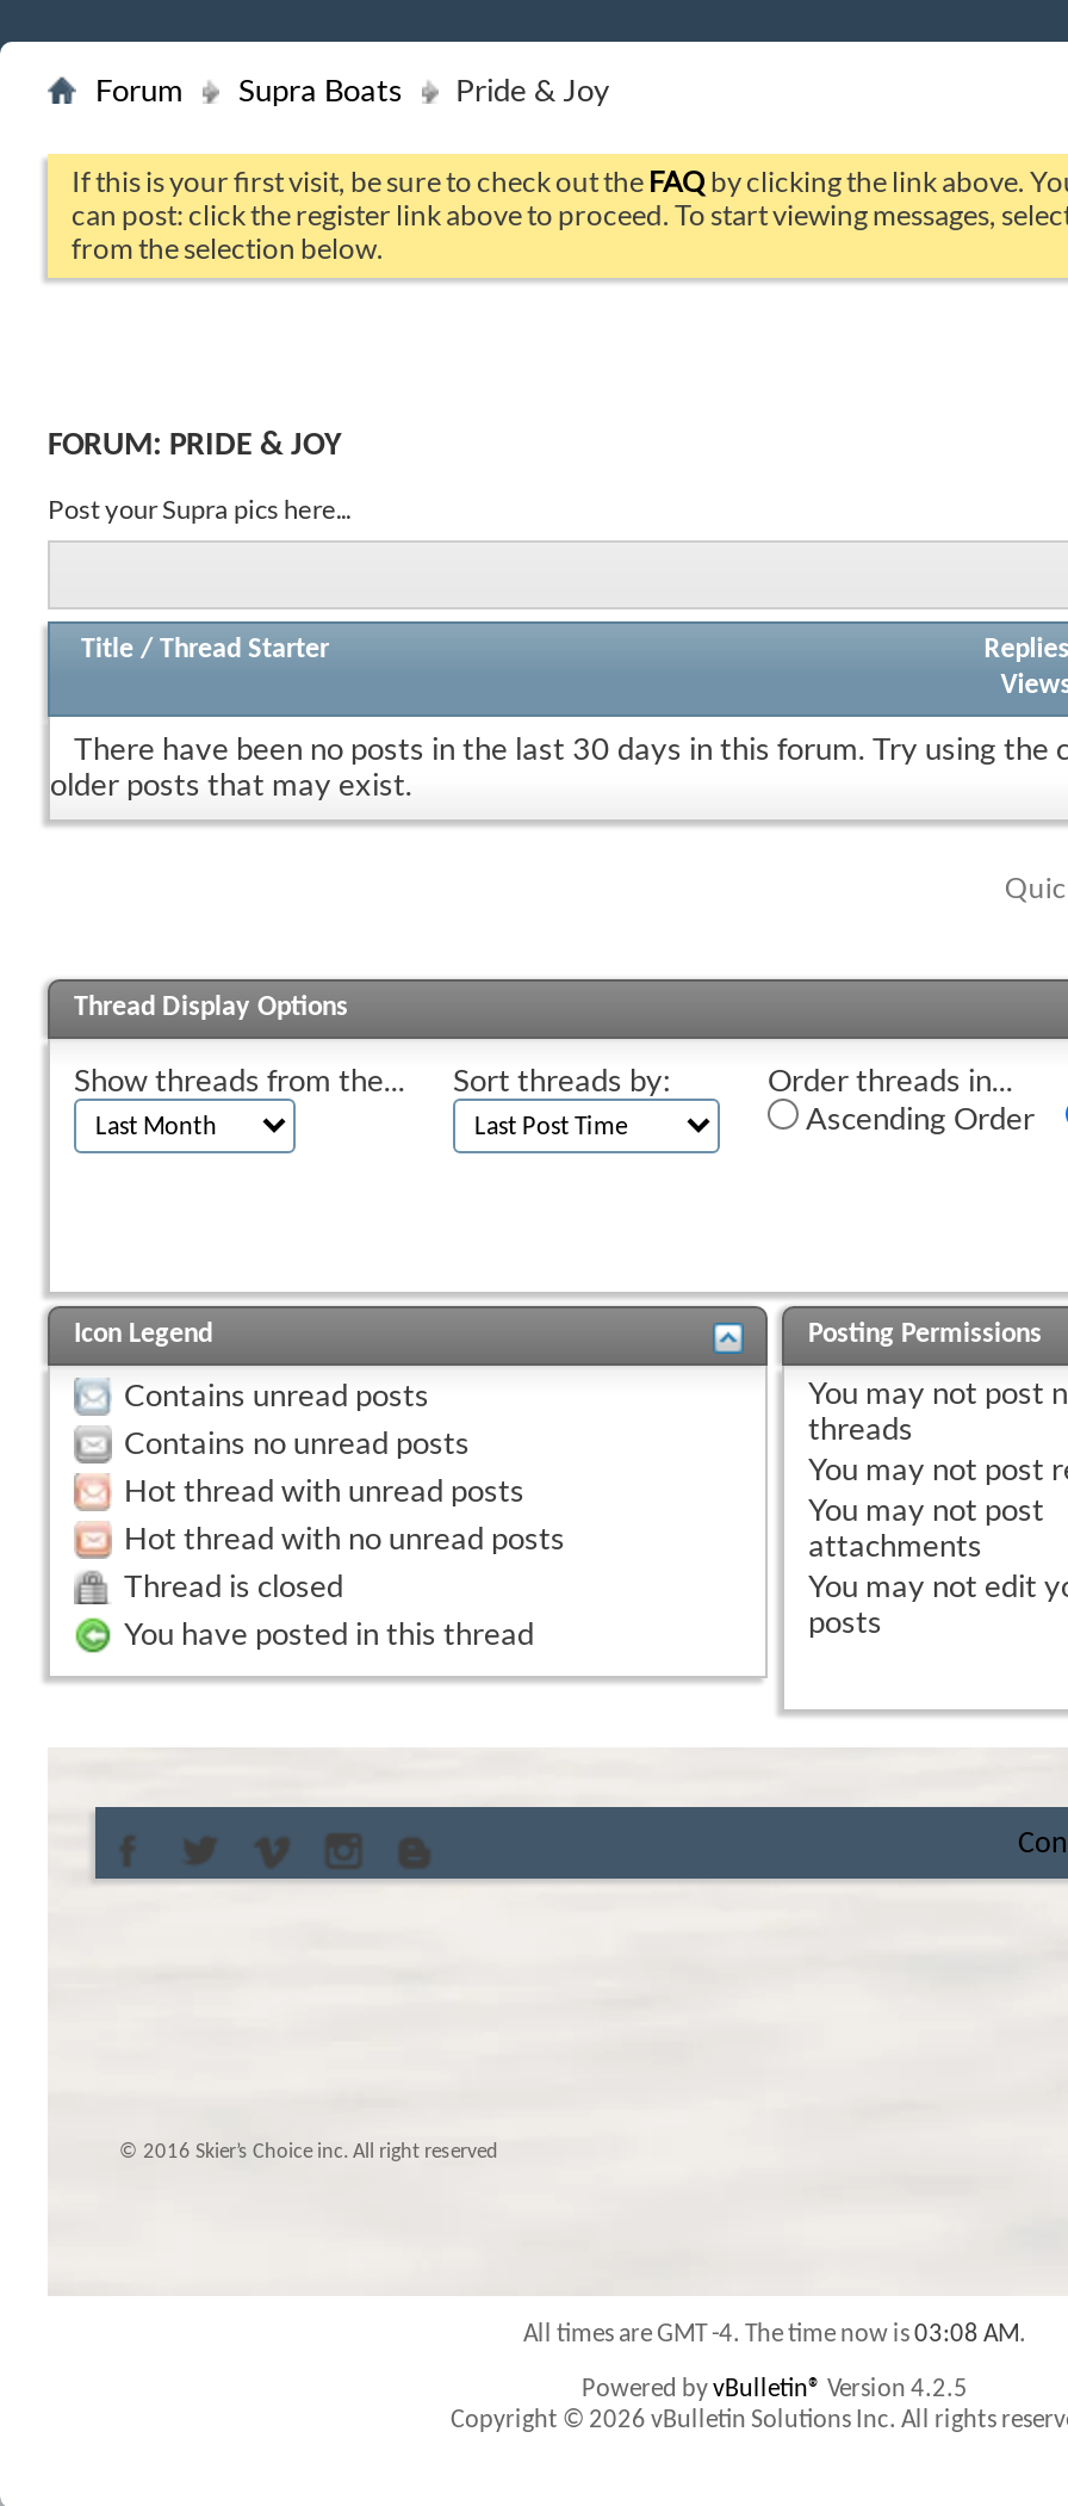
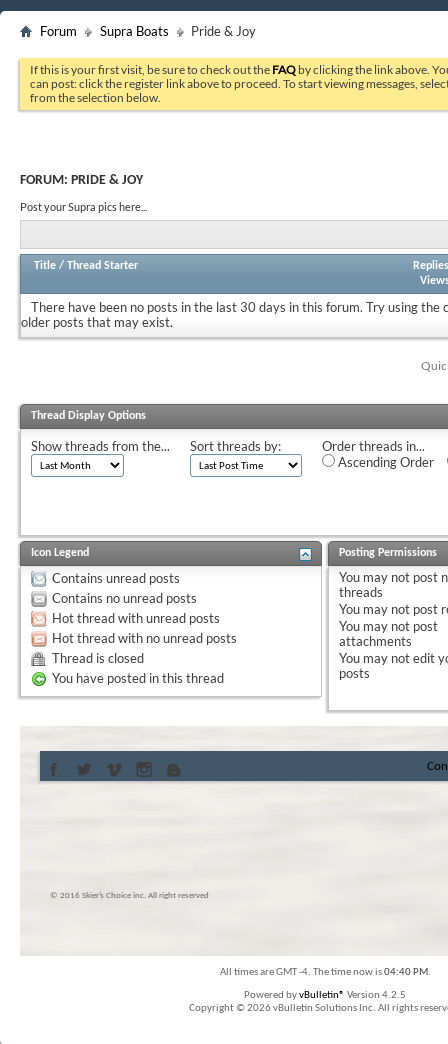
[523,2322,1026,2348] All times are GMT -4. The time now is 03:08 AM. -> [219,967,430,978] All times are GMT -4. The time now is 04:40 PM.

